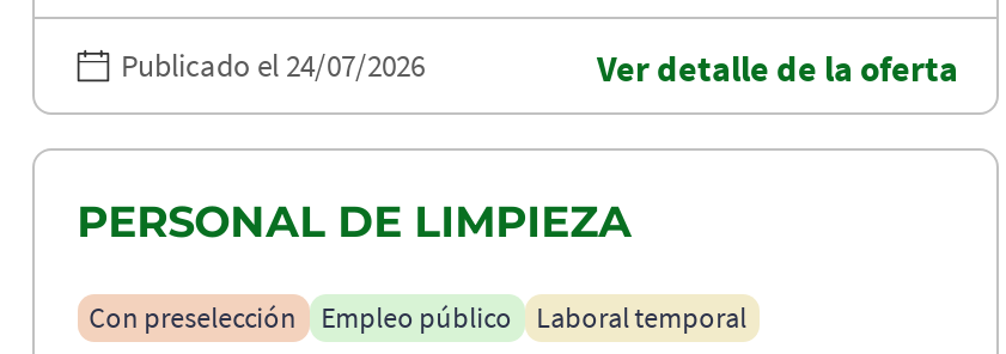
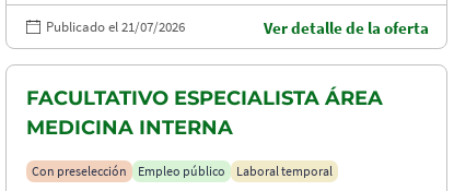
[121,44,425,85] Publicado el 24/07/2026 -> [46,17,185,36] Publicado el 21/07/2026
[77,197,632,249] PERSONAL DE LIMPIEZA -> [26,86,382,140] FACULTATIVO ESPECIALISTA ÁREA | MEDICINA INTERNA

